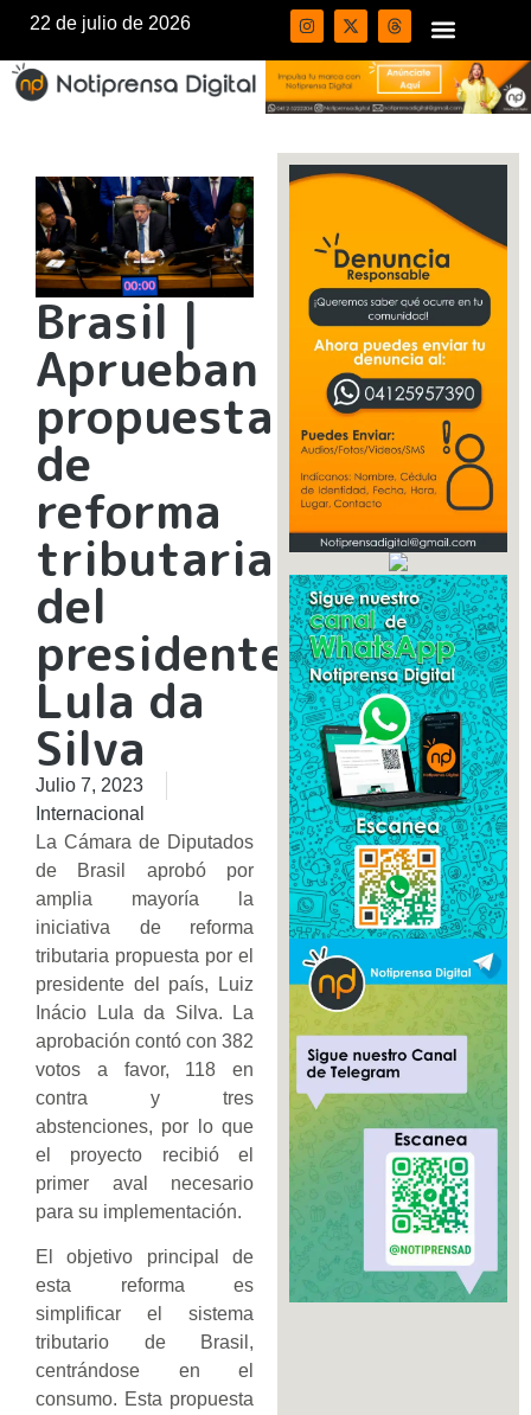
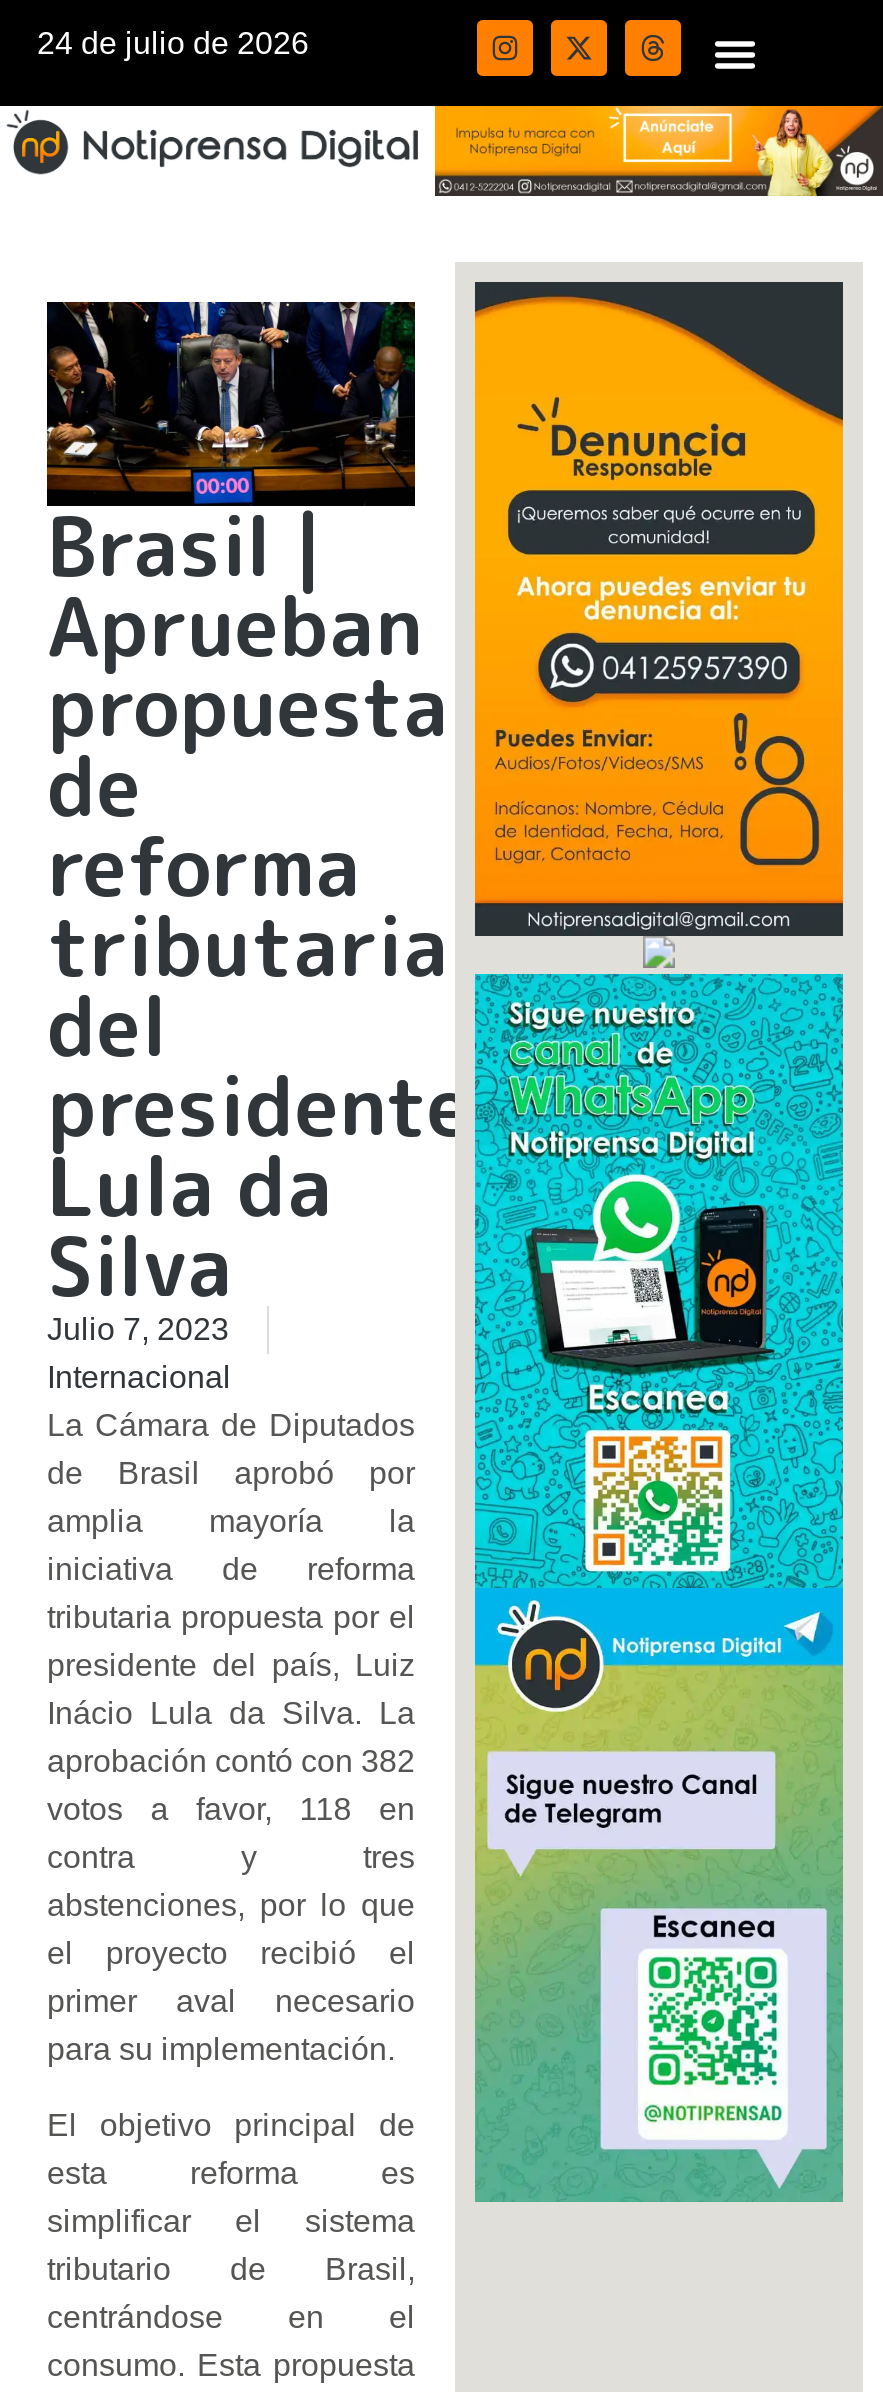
[30,13,191,33] 22 de julio de 2026 -> [37,26,309,60] 24 de julio de 2026

